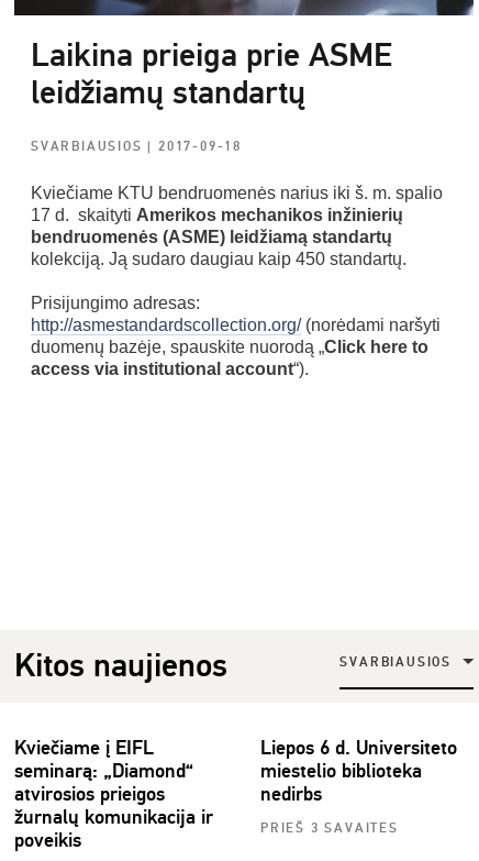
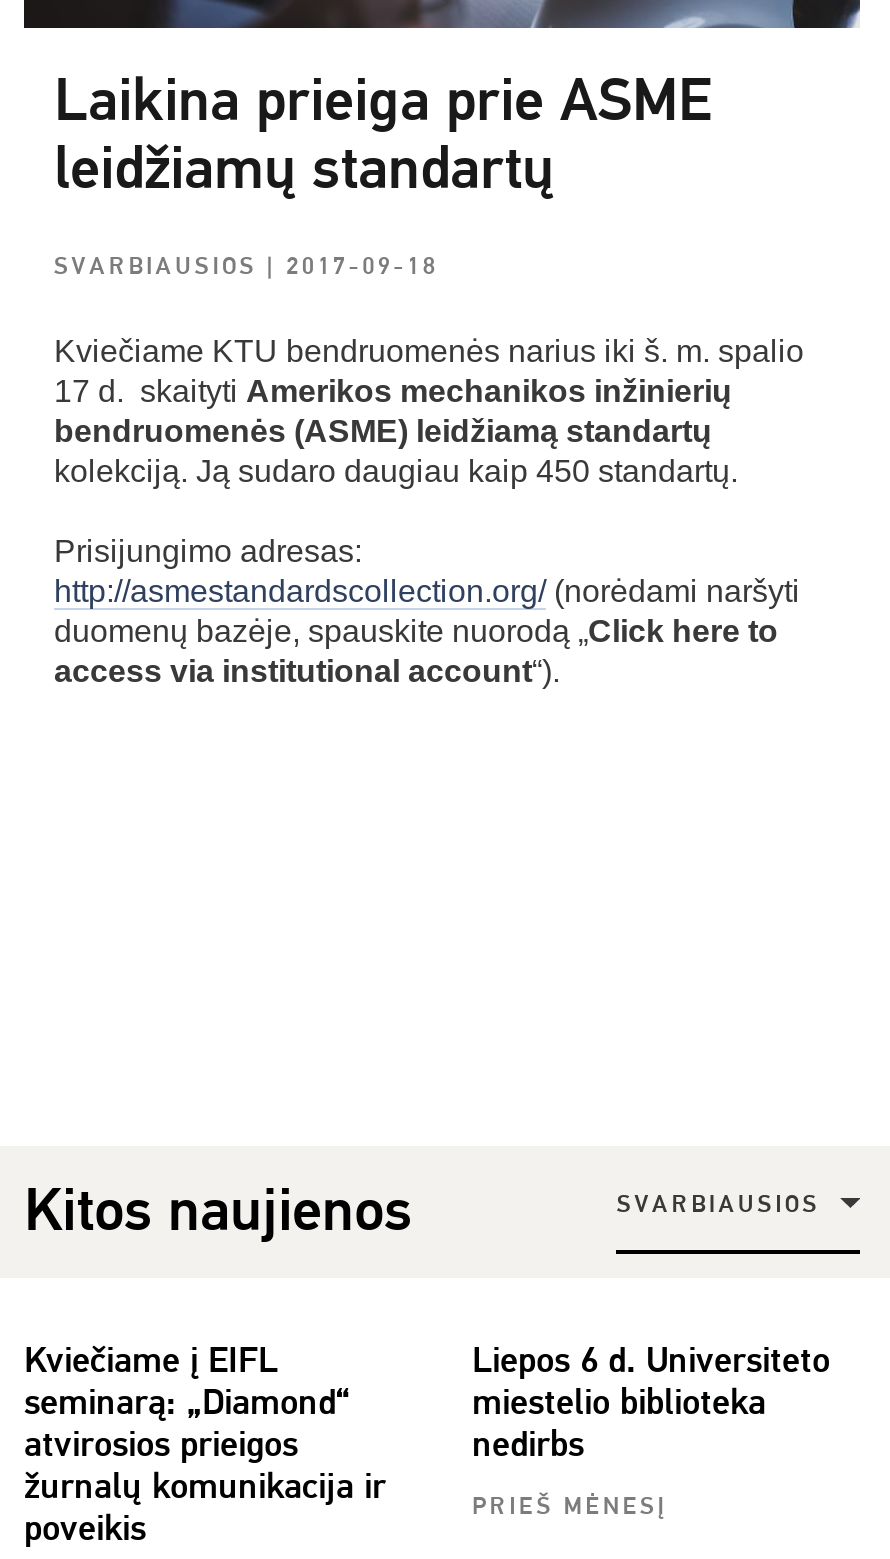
[260,820,399,836] PRIEŠ 3 SAVAITES -> [472,1491,667,1521] PRIEŠ MĖNESĮ

